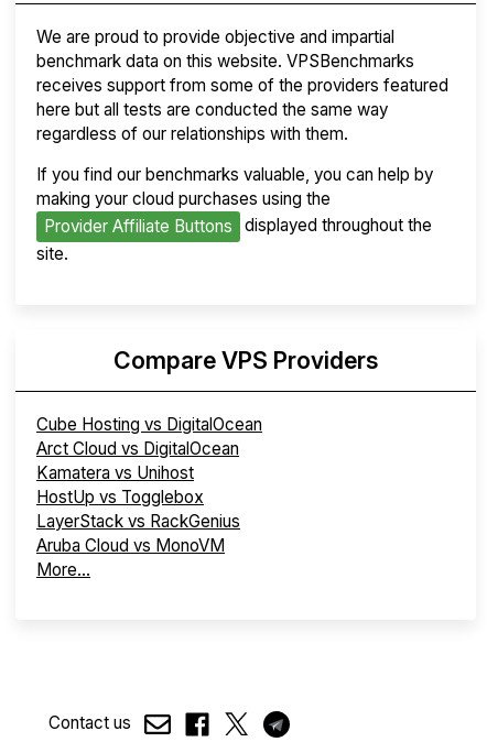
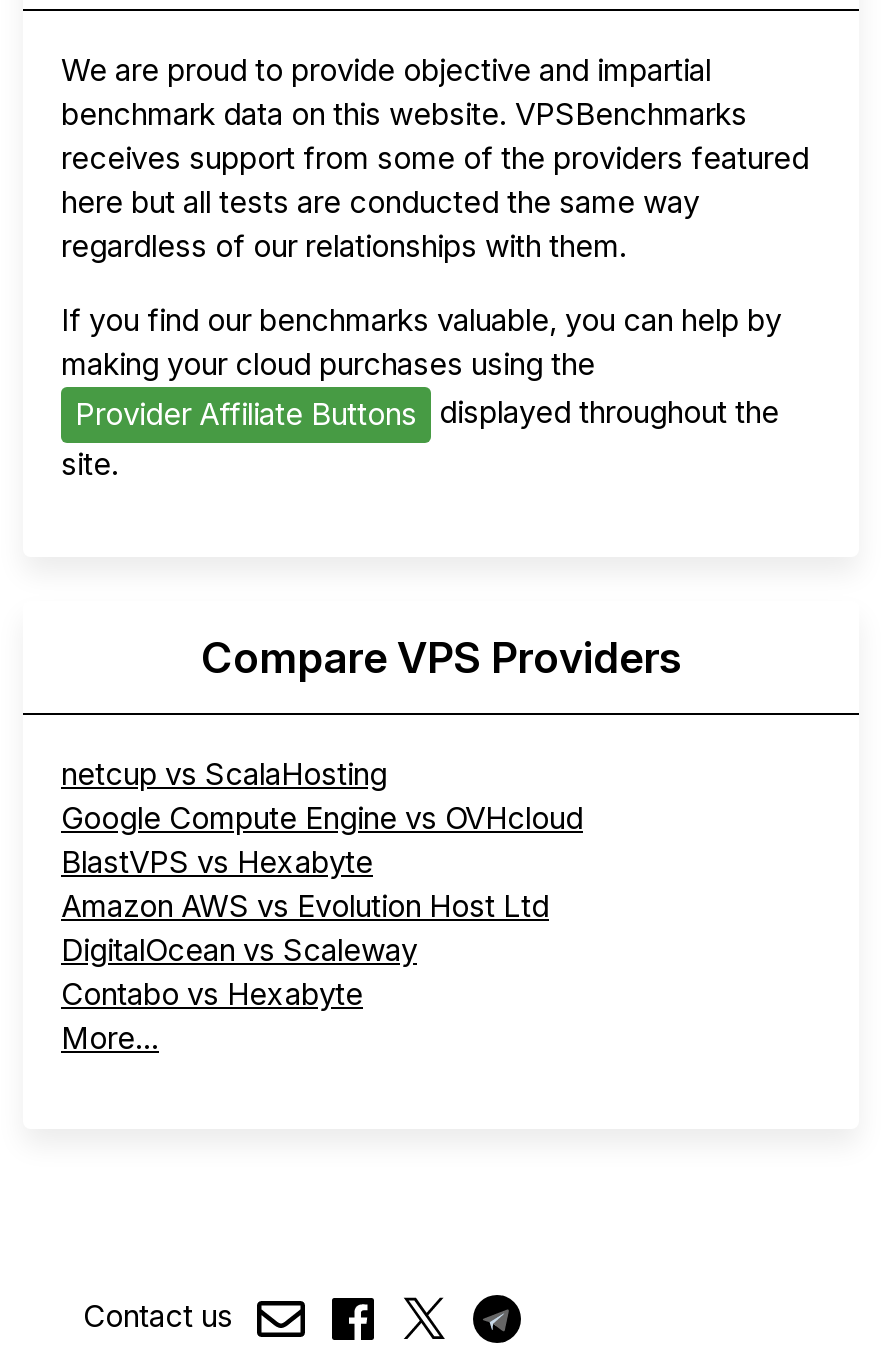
[36,414,262,556] Cube Hosting vs DigitalOcean | Arct Cloud vs DigitalOcean | Kamatera vs Unihost | HostUp vs Togglebox | LayerStack vs RackGenius | Aruba Cloud vs MonoVM -> [61,754,583,1012] netcup vs ScalaHosting | Google Compute Engine vs OVHcloud | BlastVPS vs Hexabyte | Amazon AWS vs Evolution Host Ltd | DigitalOcean vs Scaleway | Contabo vs Hexabyte

